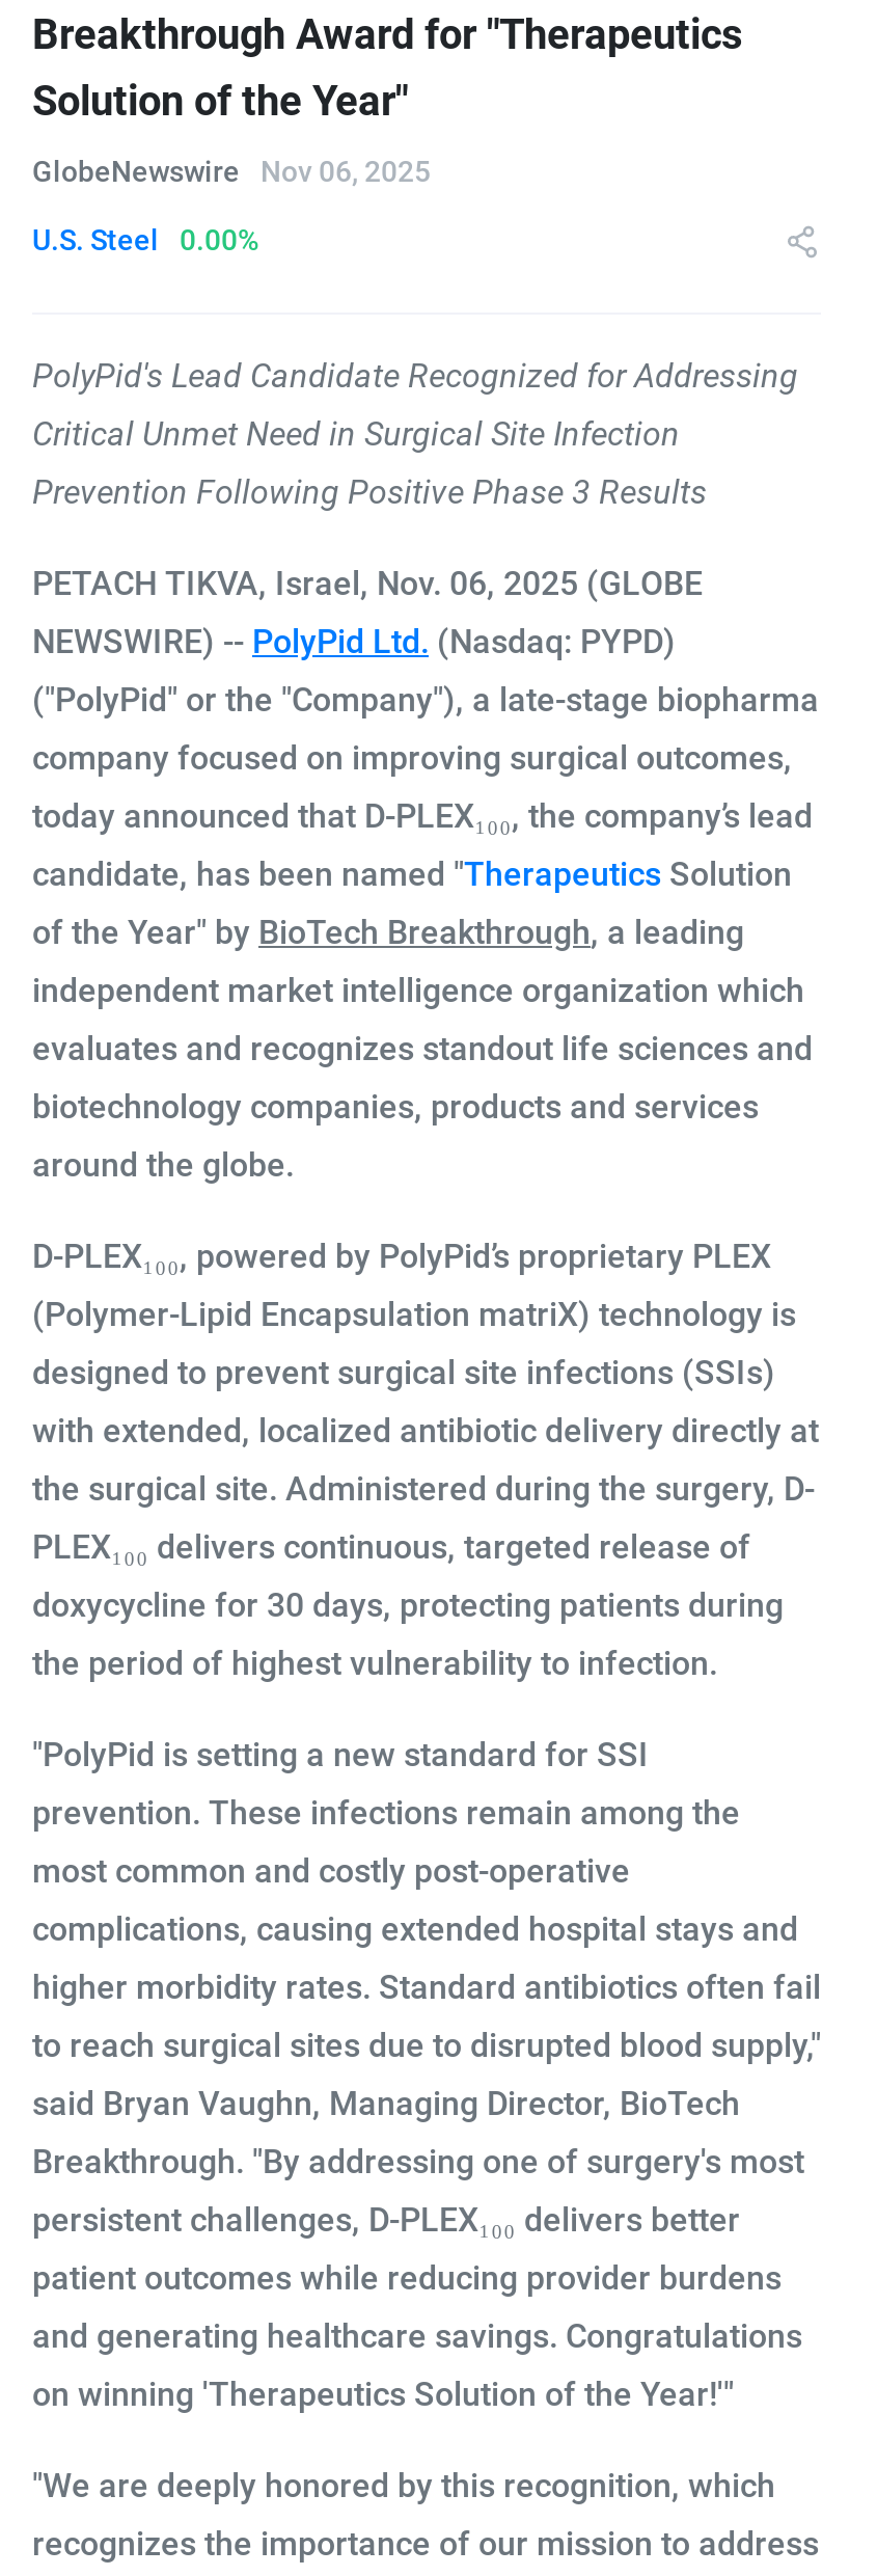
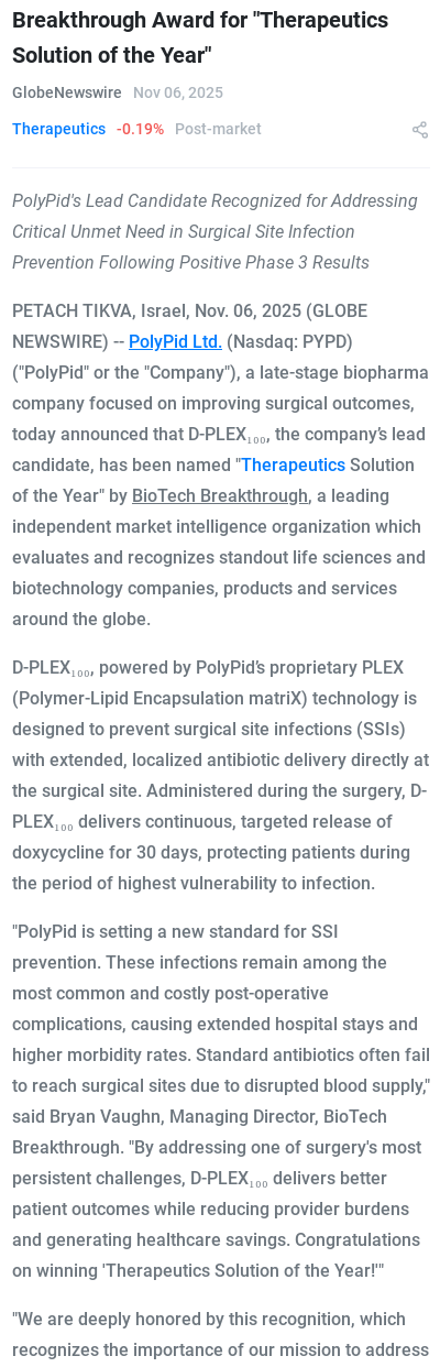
[32,223,258,256] U.S. Steel | 0.00% -> [12,120,262,138] Therapeutics | -0.19% | Post-market

